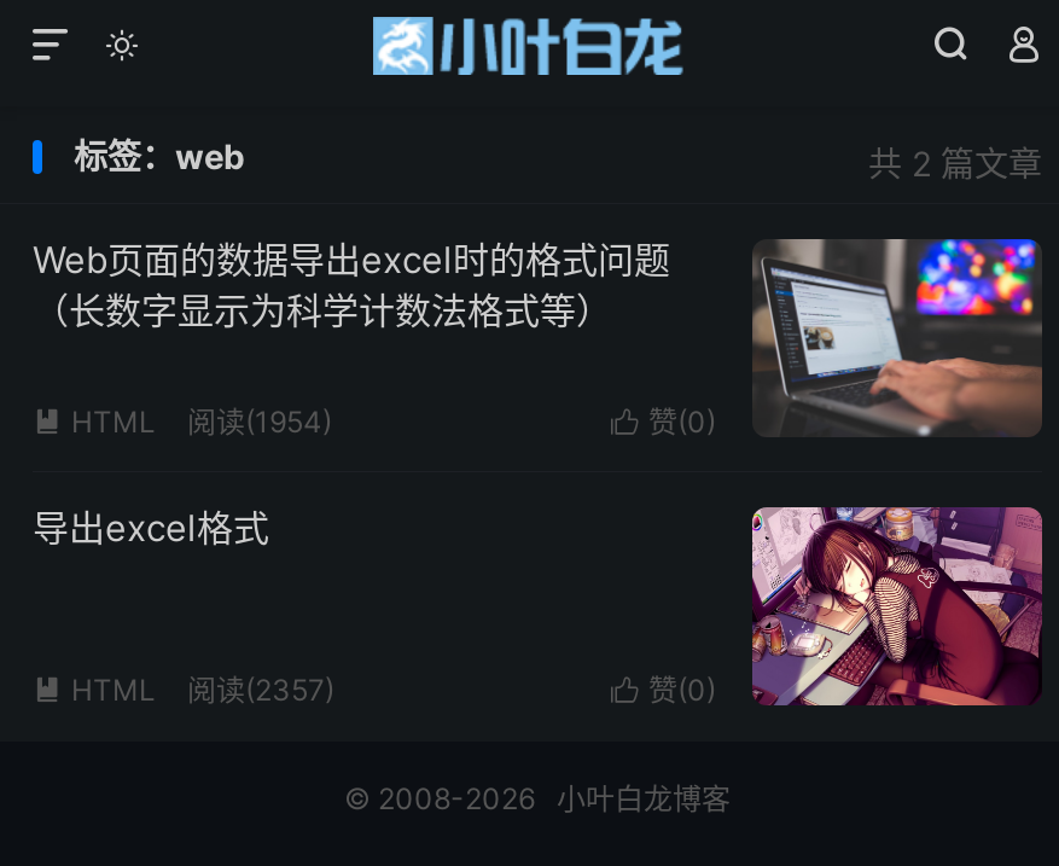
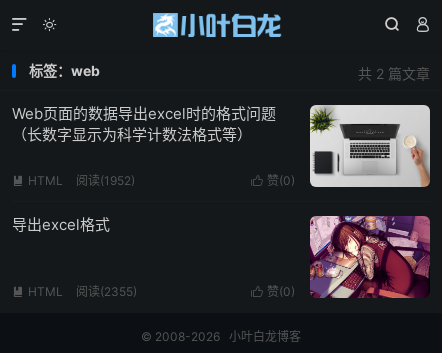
[752,237,1042,437] [image] -> [309,104,431,188] [image]
[187,403,332,440] 阅读(1954) -> [76,173,135,188] 阅读(1952)
[187,672,334,708] 阅读(2357) -> [76,284,137,299] 阅读(2355)

